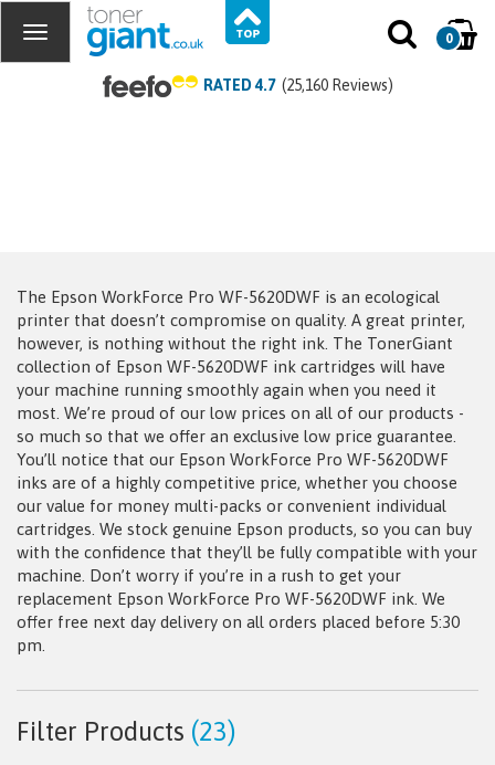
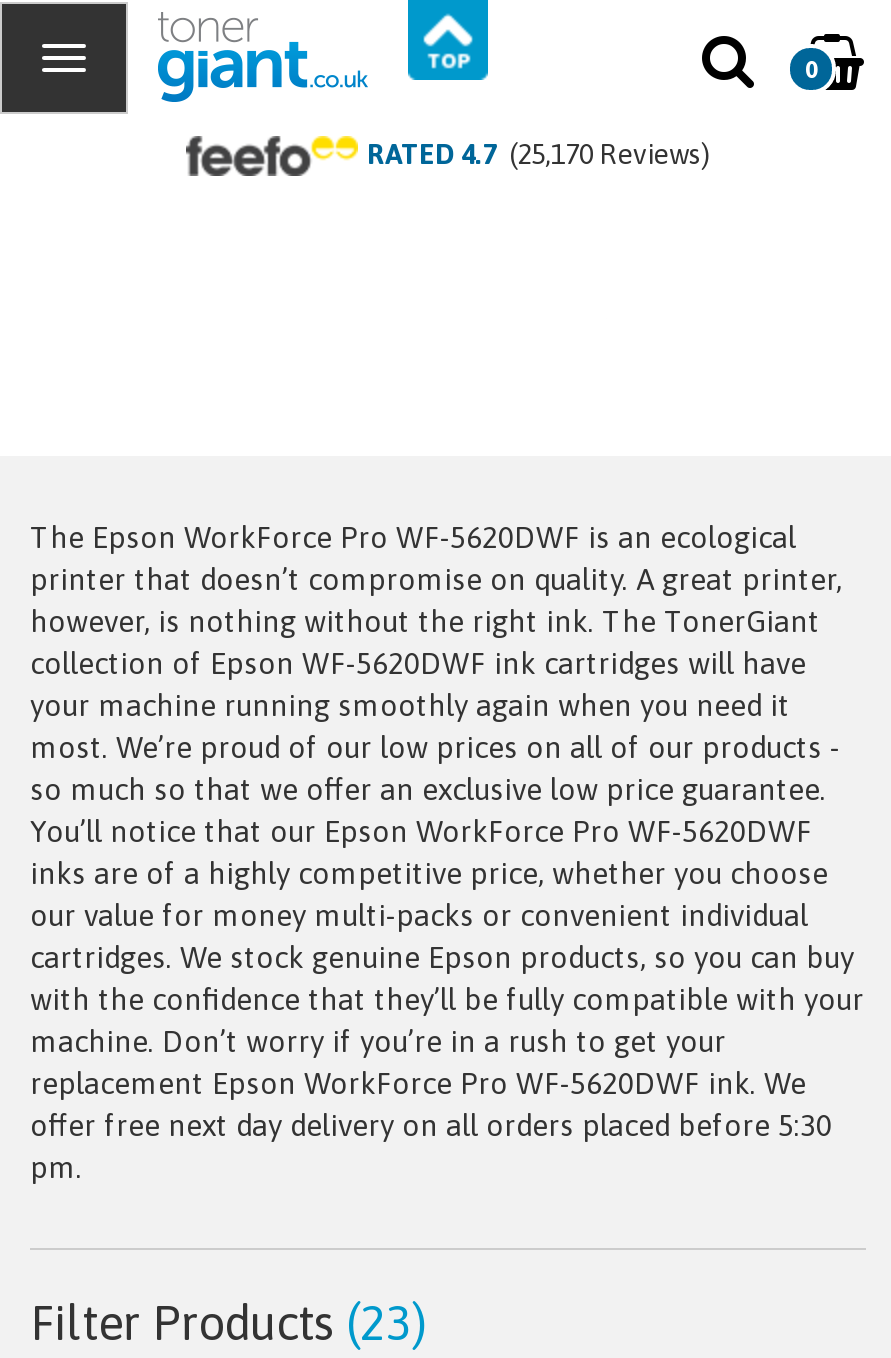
[203,76,393,94] RATED 4.7 (25,160 Reviews) -> [367,138,711,170] RATED 4.7 (25,170 Reviews)

